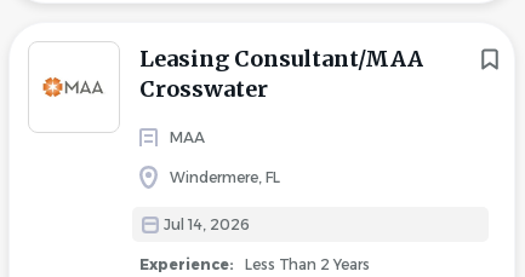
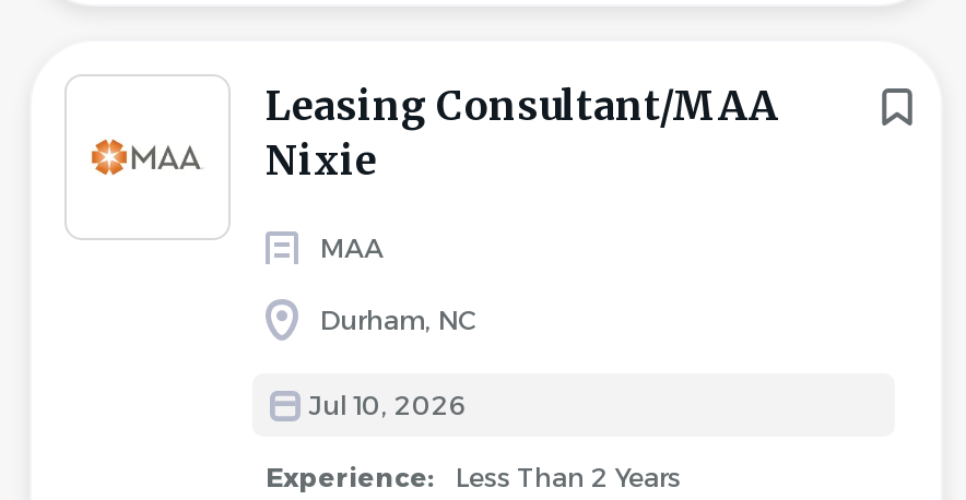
[139,75,268,103] Crosswater -> [266,135,377,186] Nixie
[170,168,280,186] Windermere, FL -> [320,303,478,336] Durham, NC
[164,215,250,233] Jul 14, 2026 -> [309,389,467,421] Jul 10, 2026

